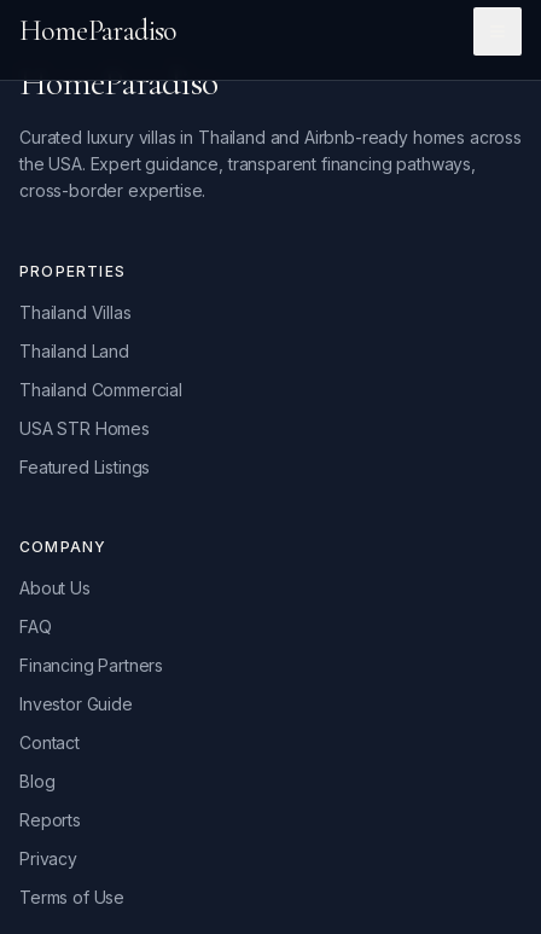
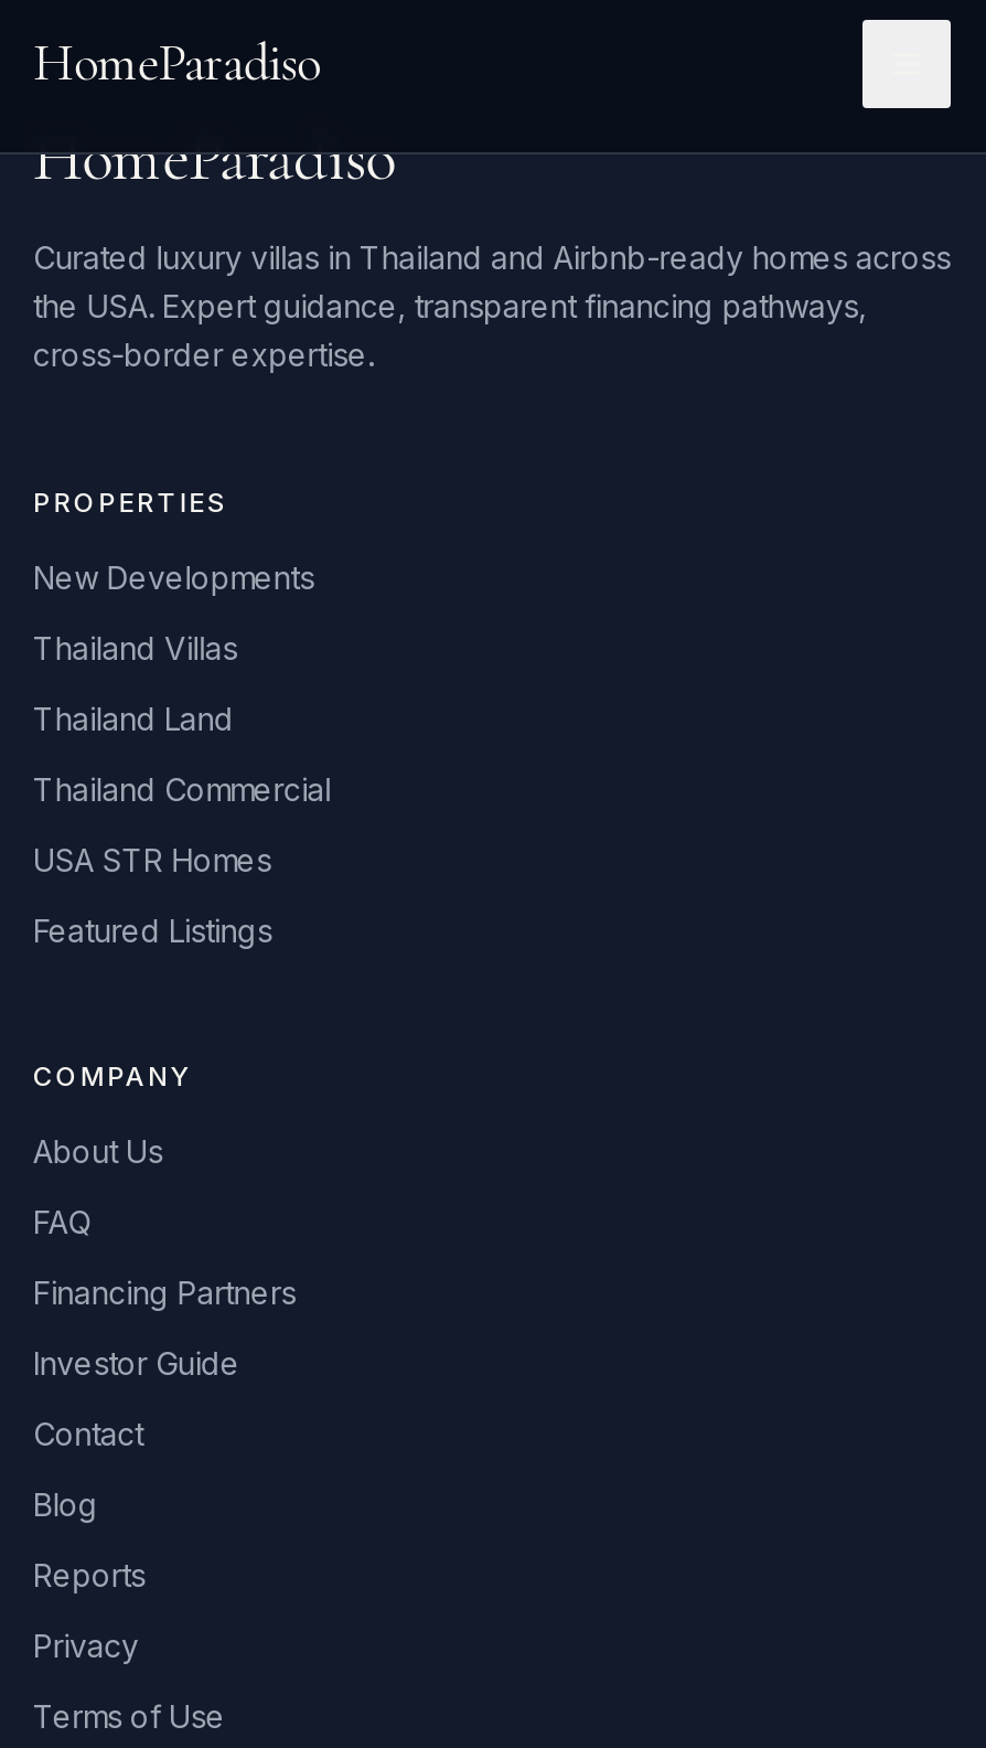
none -> [33,558,314,596] New Developments

